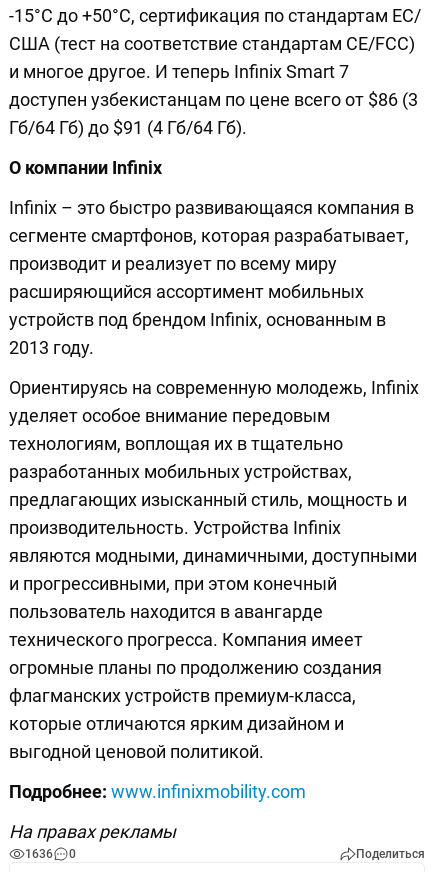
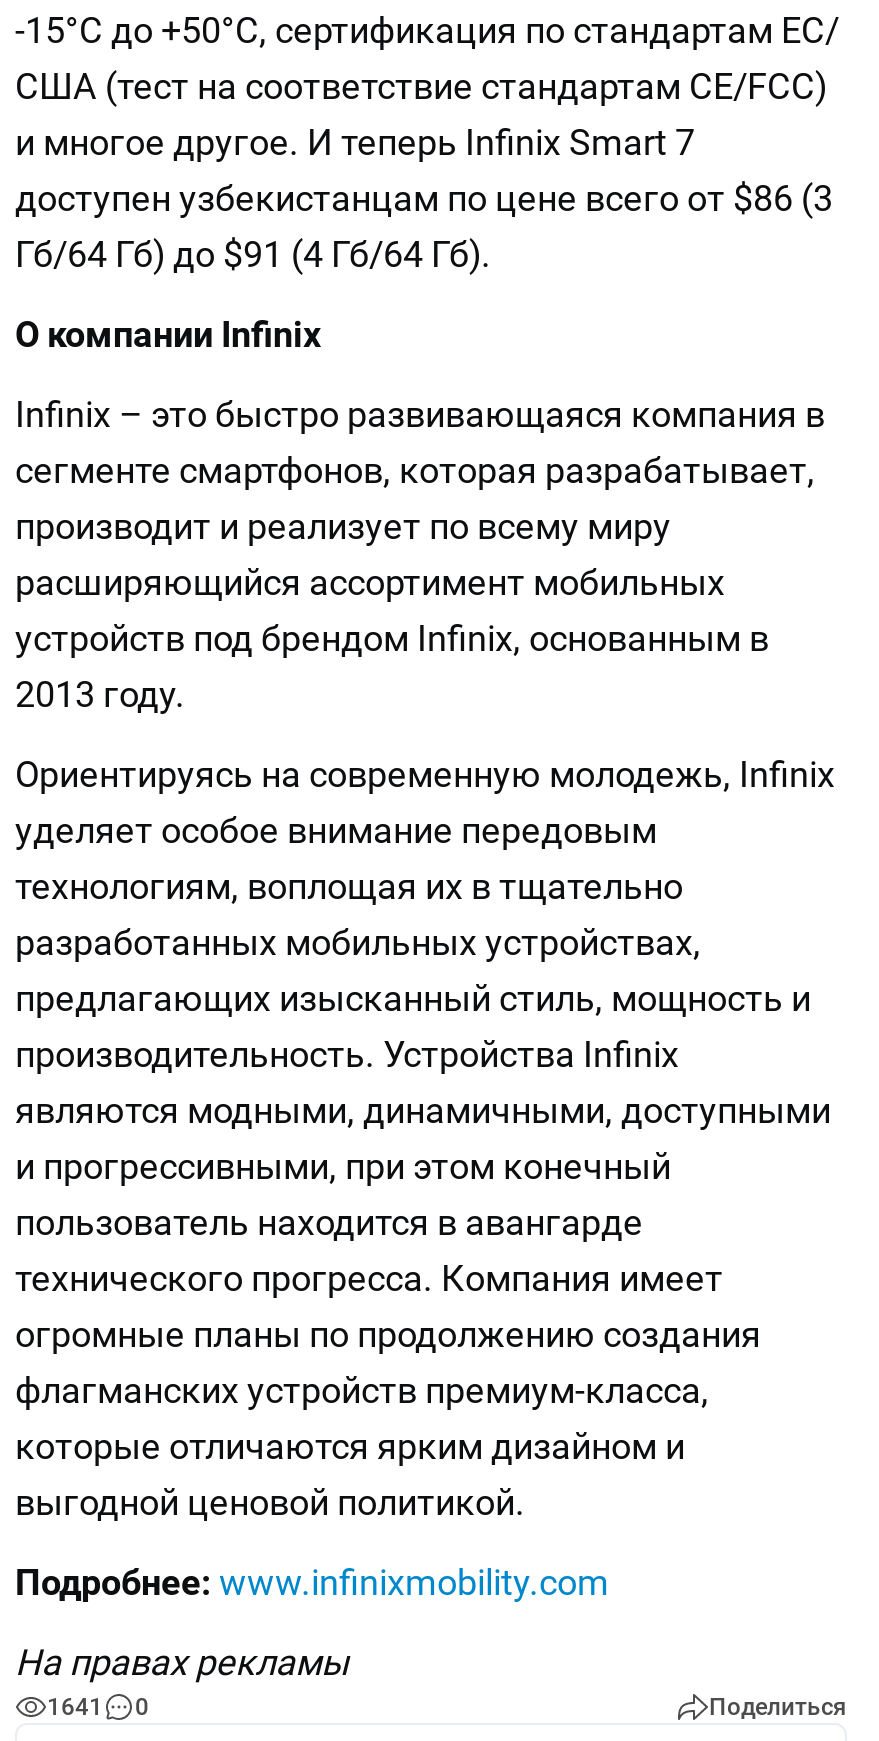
[25,847,76,861] 1636 0 -> [47,1694,149,1722] 1641 0

